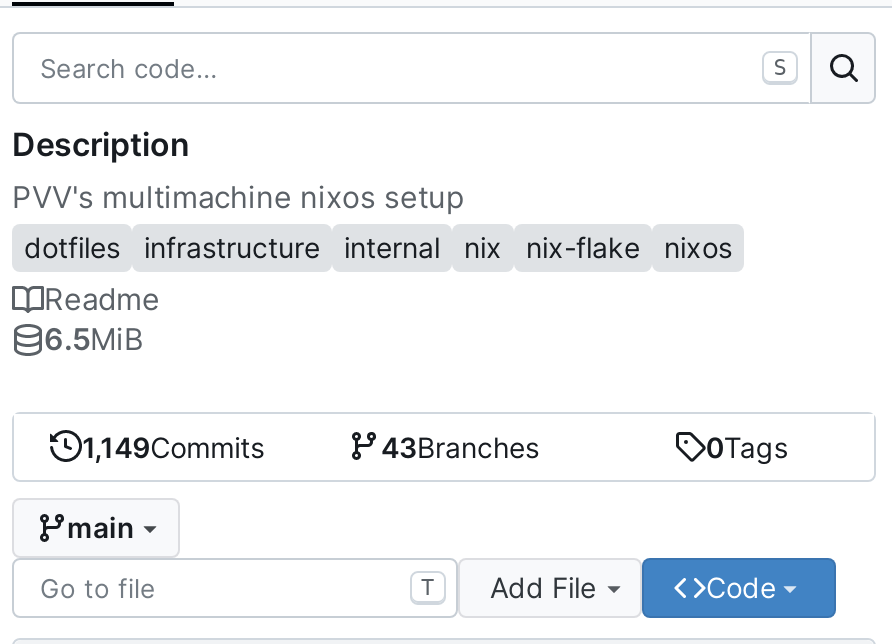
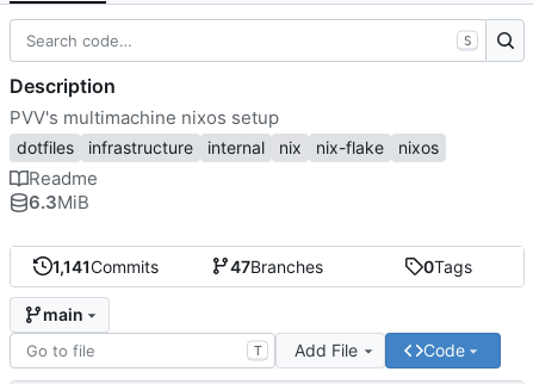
[44,319,144,357] 6.5MiB -> [29,190,89,213] 6.3MiB
[82,429,264,463] 1,149Commits -> [53,256,159,276] 1,141Commits
[381,429,539,463] 43Branches -> [230,256,323,276] 47Branches

